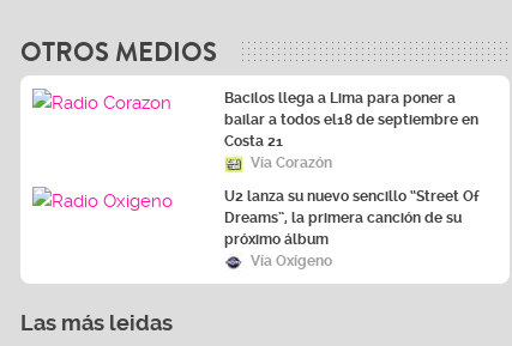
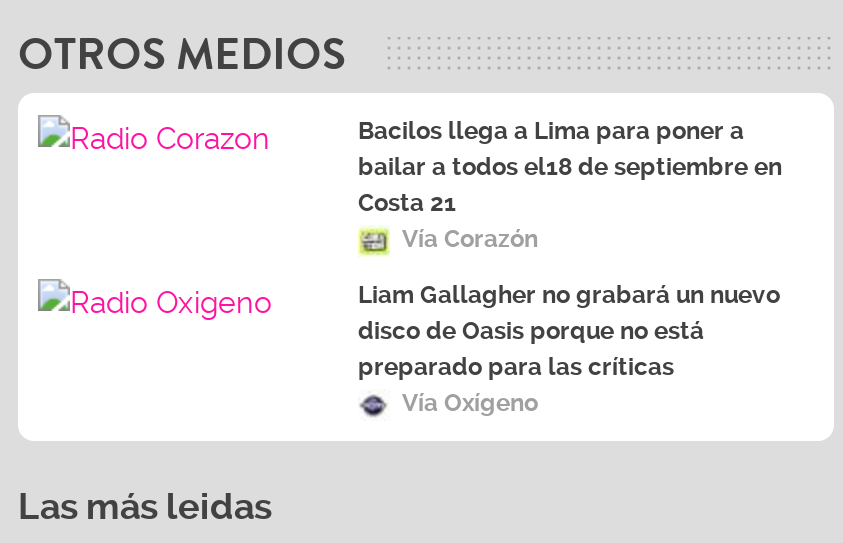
[224,188,480,248] U2 lanza su nuevo sencillo “Street Of | Dreams”, la primera canción de su | próximo álbum -> [358,281,780,381] Liam Gallagher no grabará un nuevo | disco de Oasis porque no está | preparado para las críticas

